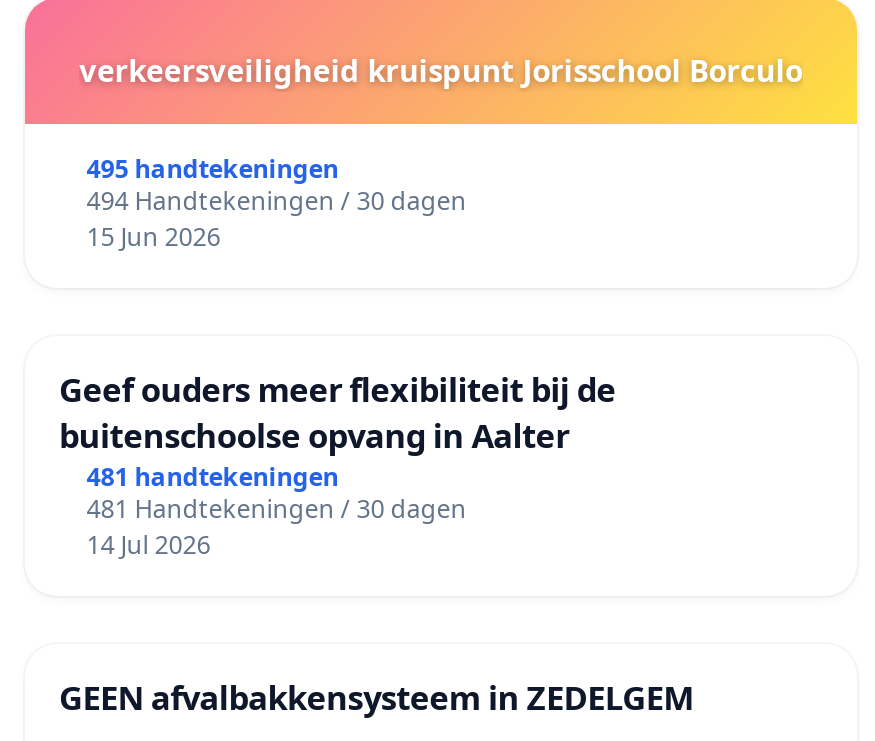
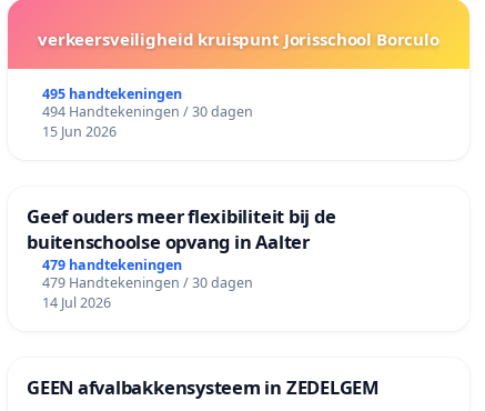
[87,459,339,493] 481 handtekeningen -> [42,255,182,274] 479 handtekeningen
[87,491,467,525] 481 Handtekeningen / 30 dagen -> [42,273,253,292] 479 Handtekeningen / 30 dagen

